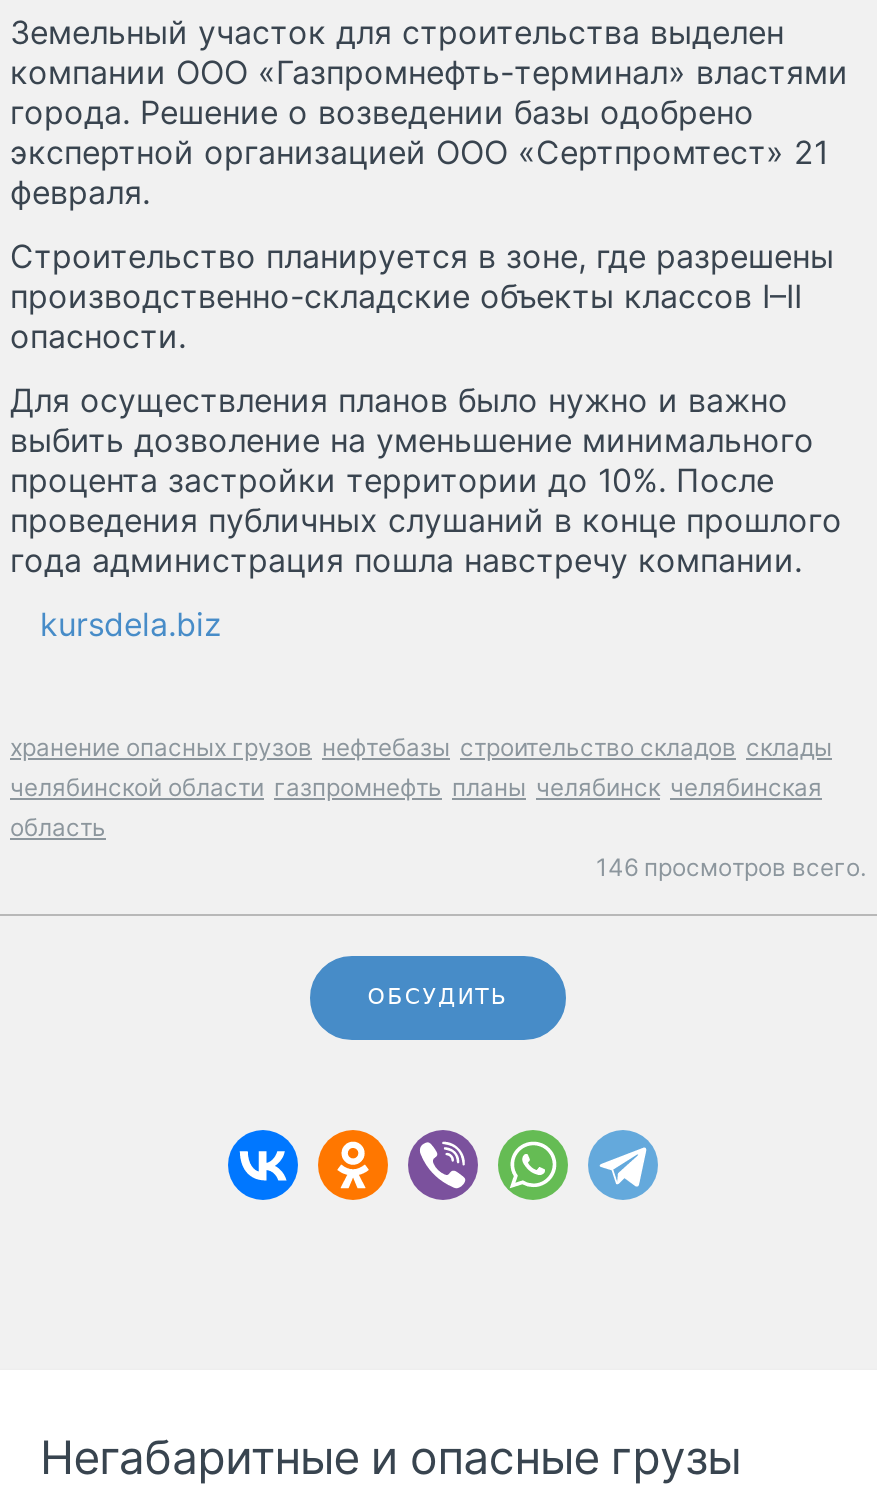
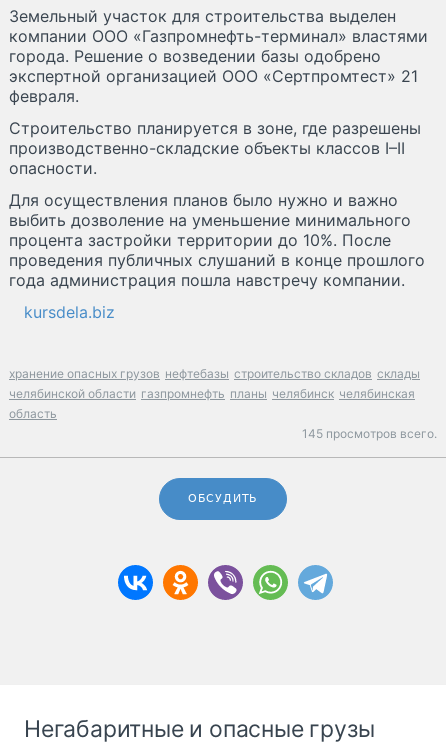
[596,852,866,882] 146 просмотров всего. -> [302,426,437,441] 145 просмотров всего.

